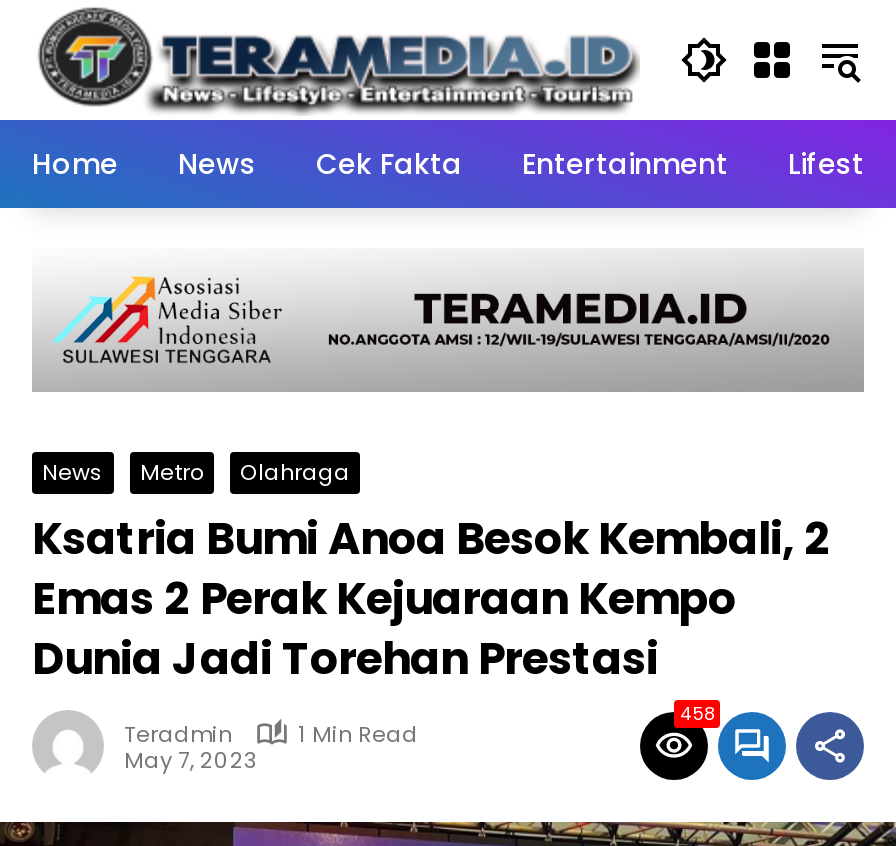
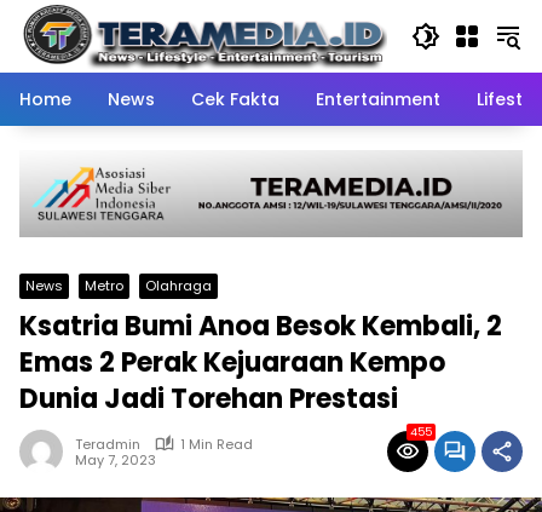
[680,702,714,726] 458 -> [410,425,432,439] 455

